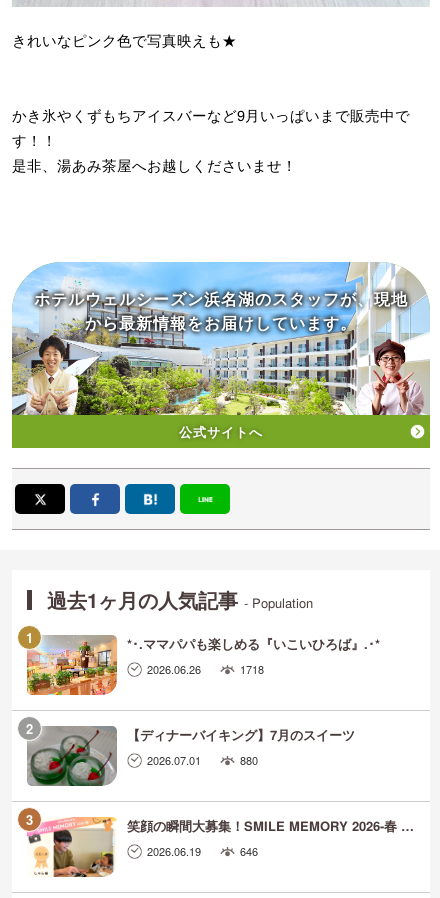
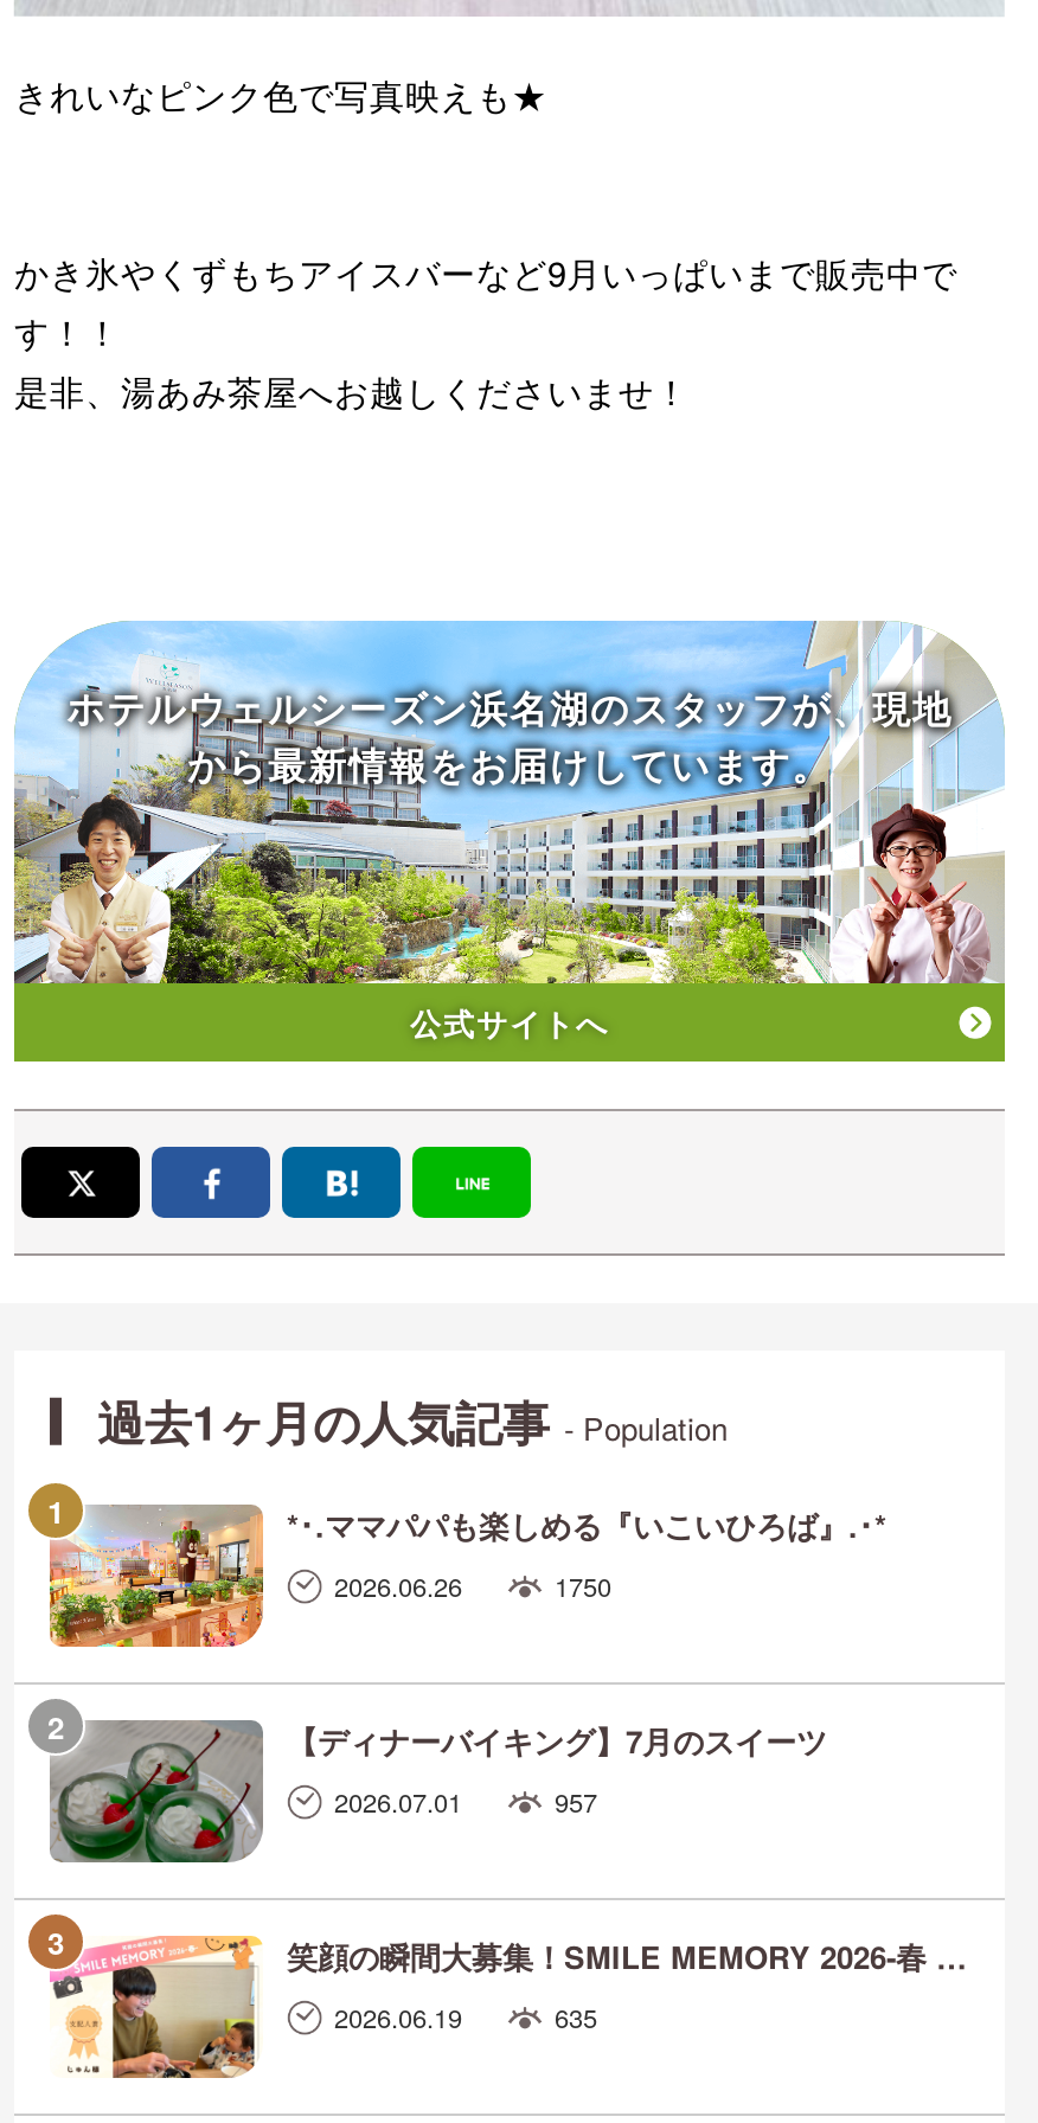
[240,661,264,677] 1718 -> [555,1567,611,1605] 1750
[240,752,258,768] 880 -> [555,1783,597,1821] 957
[240,843,258,859] 646 -> [555,1999,597,2037] 635

